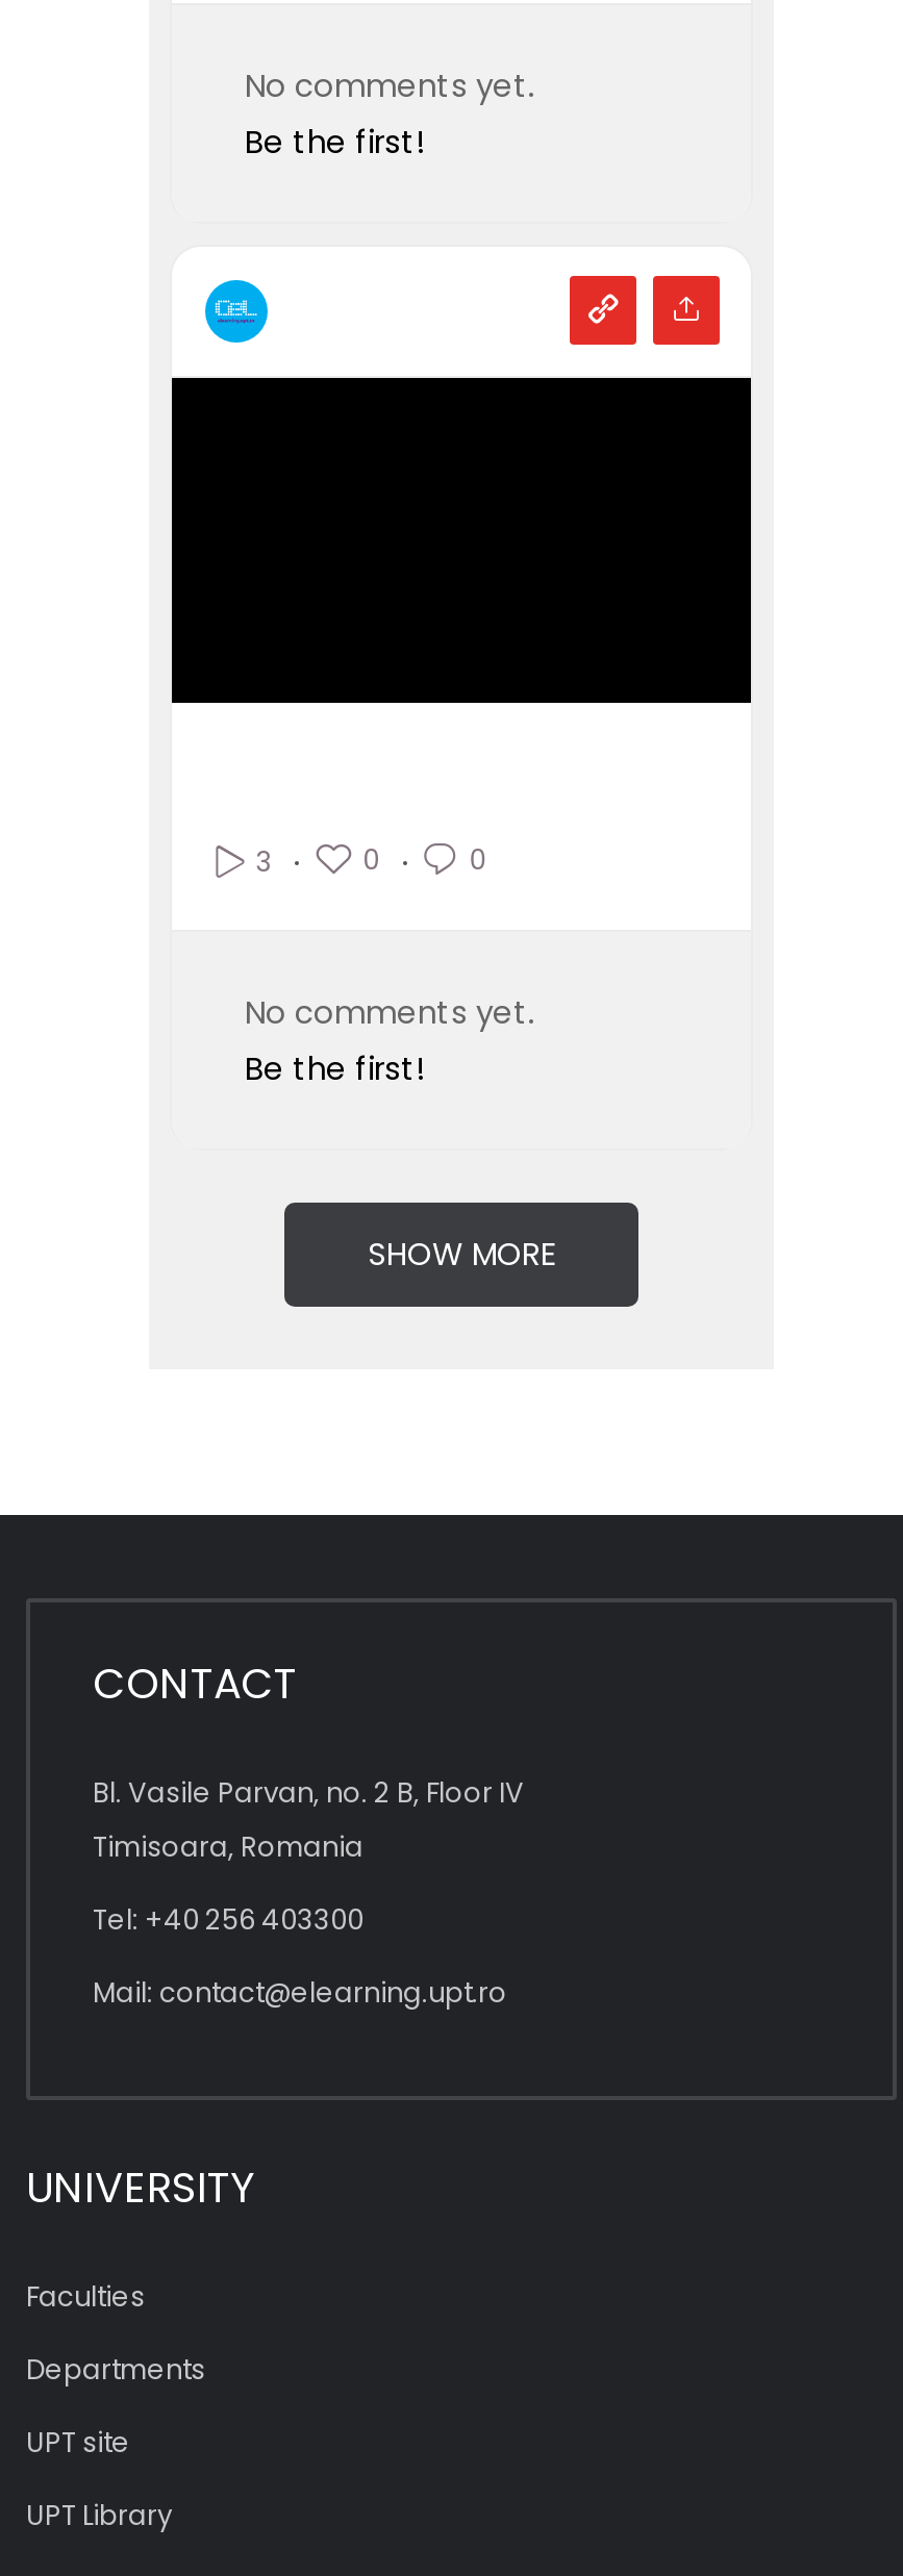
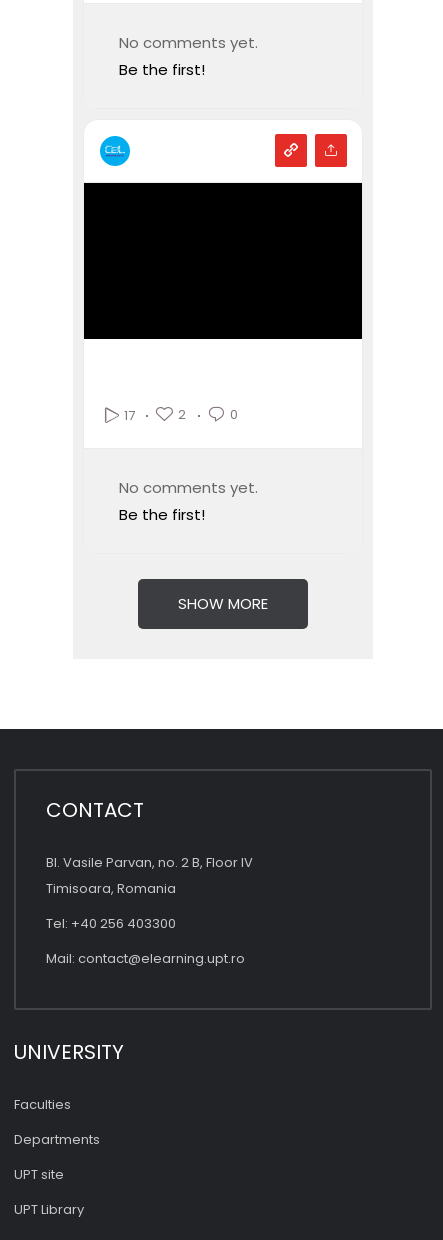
[256,842,272,882] 3 -> [124,406,135,425] 17
[362,841,379,880] 0 -> [178,405,186,424] 2

